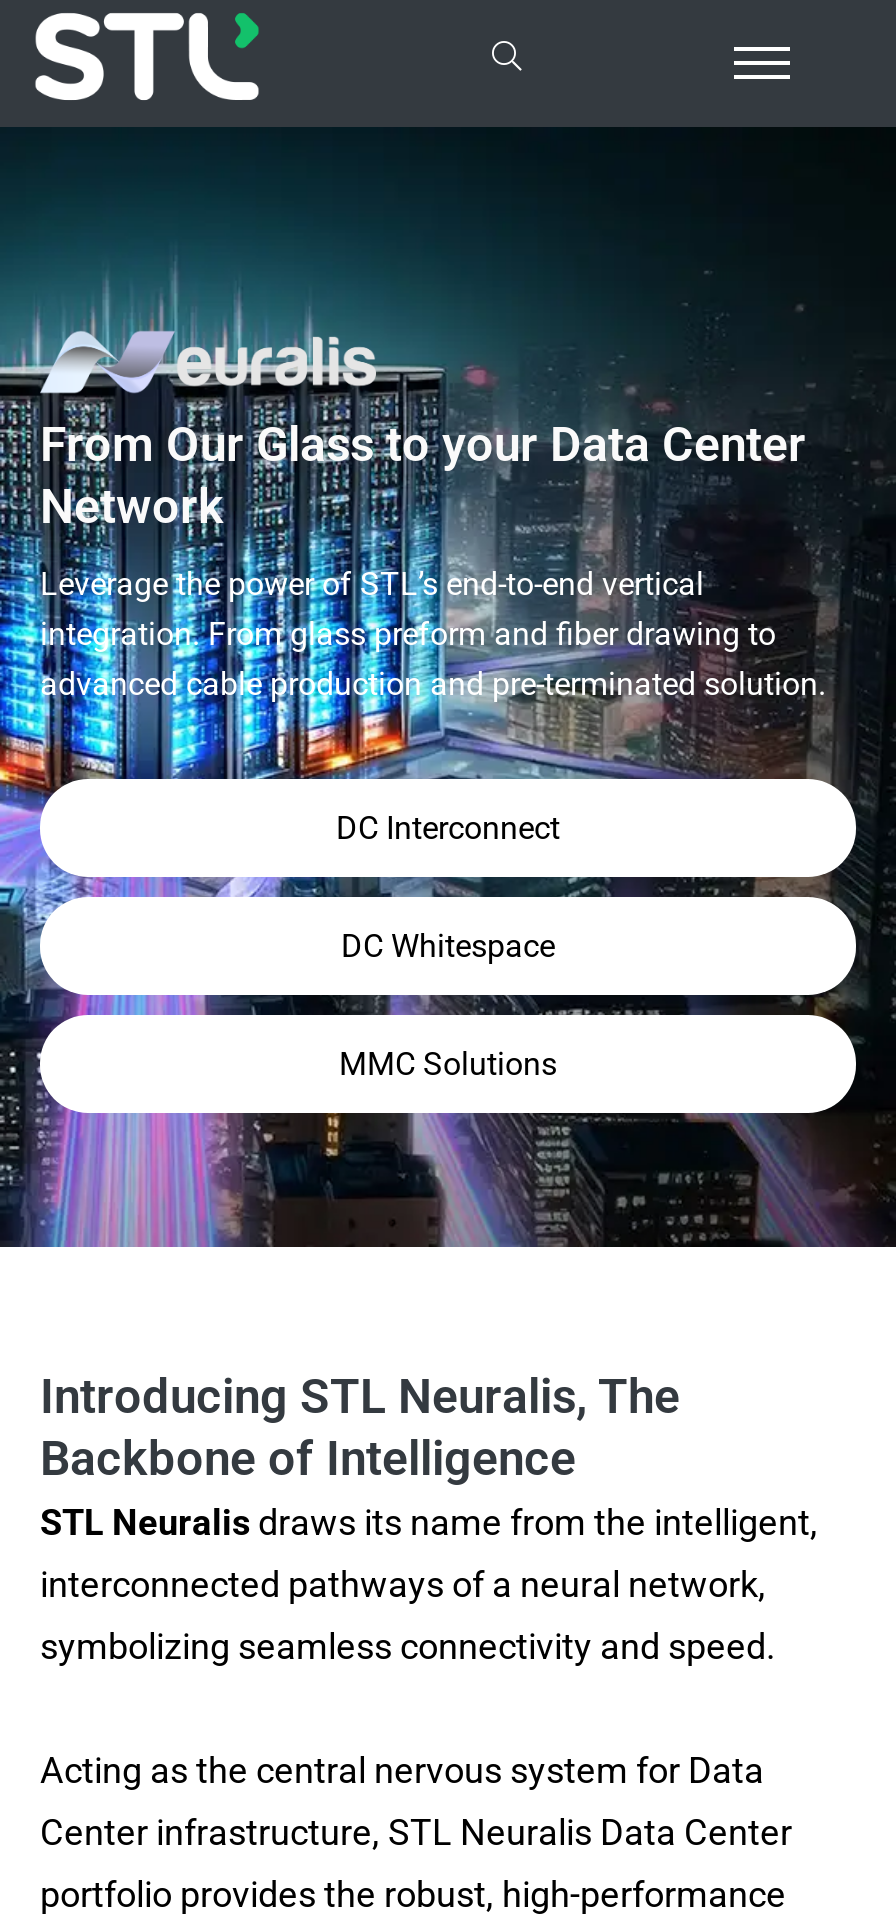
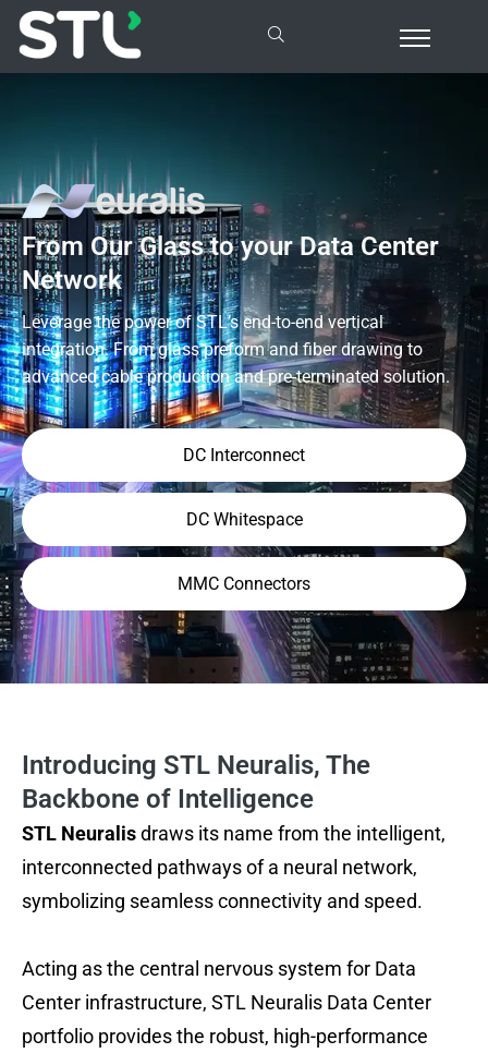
[339,1046,557,1084] MMC Solutions -> [178,574,310,594] MMC Connectors

